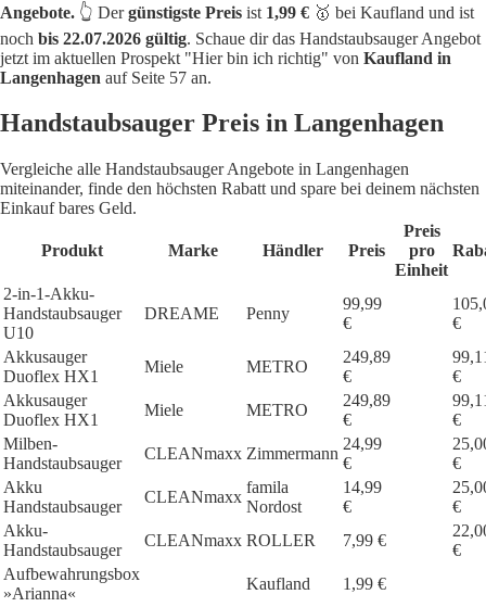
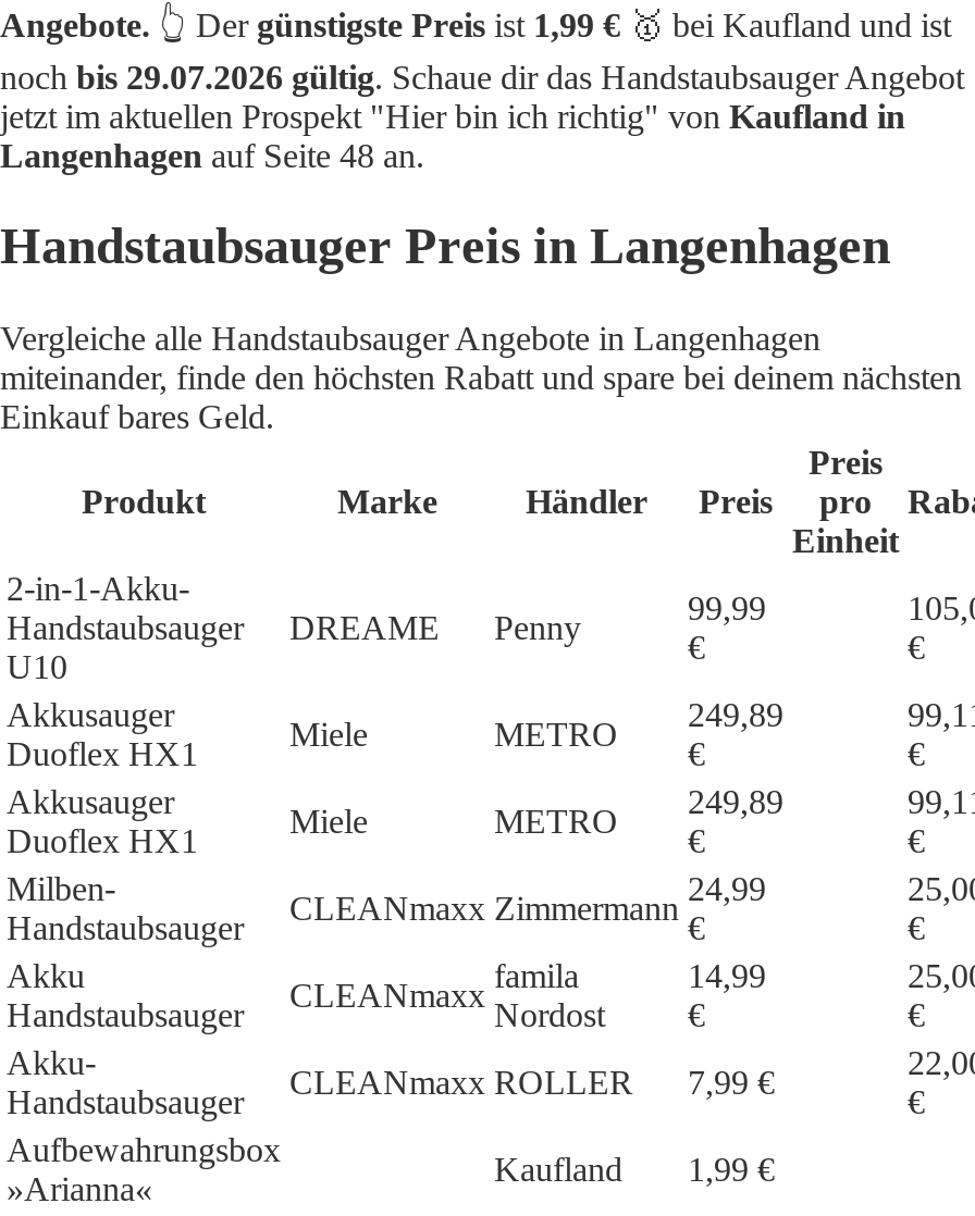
[0,29,481,47] noch bis 22.07.2026 gültig. Schaue dir das Handstaubsauger Angebot -> [0,58,964,95] noch bis 29.07.2026 gültig. Schaue dir das Handstaubsauger Angebot
[0,68,212,86] Langenhagen auf Seite 57 an. -> [0,136,424,173] Langenhagen auf Seite 48 an.

